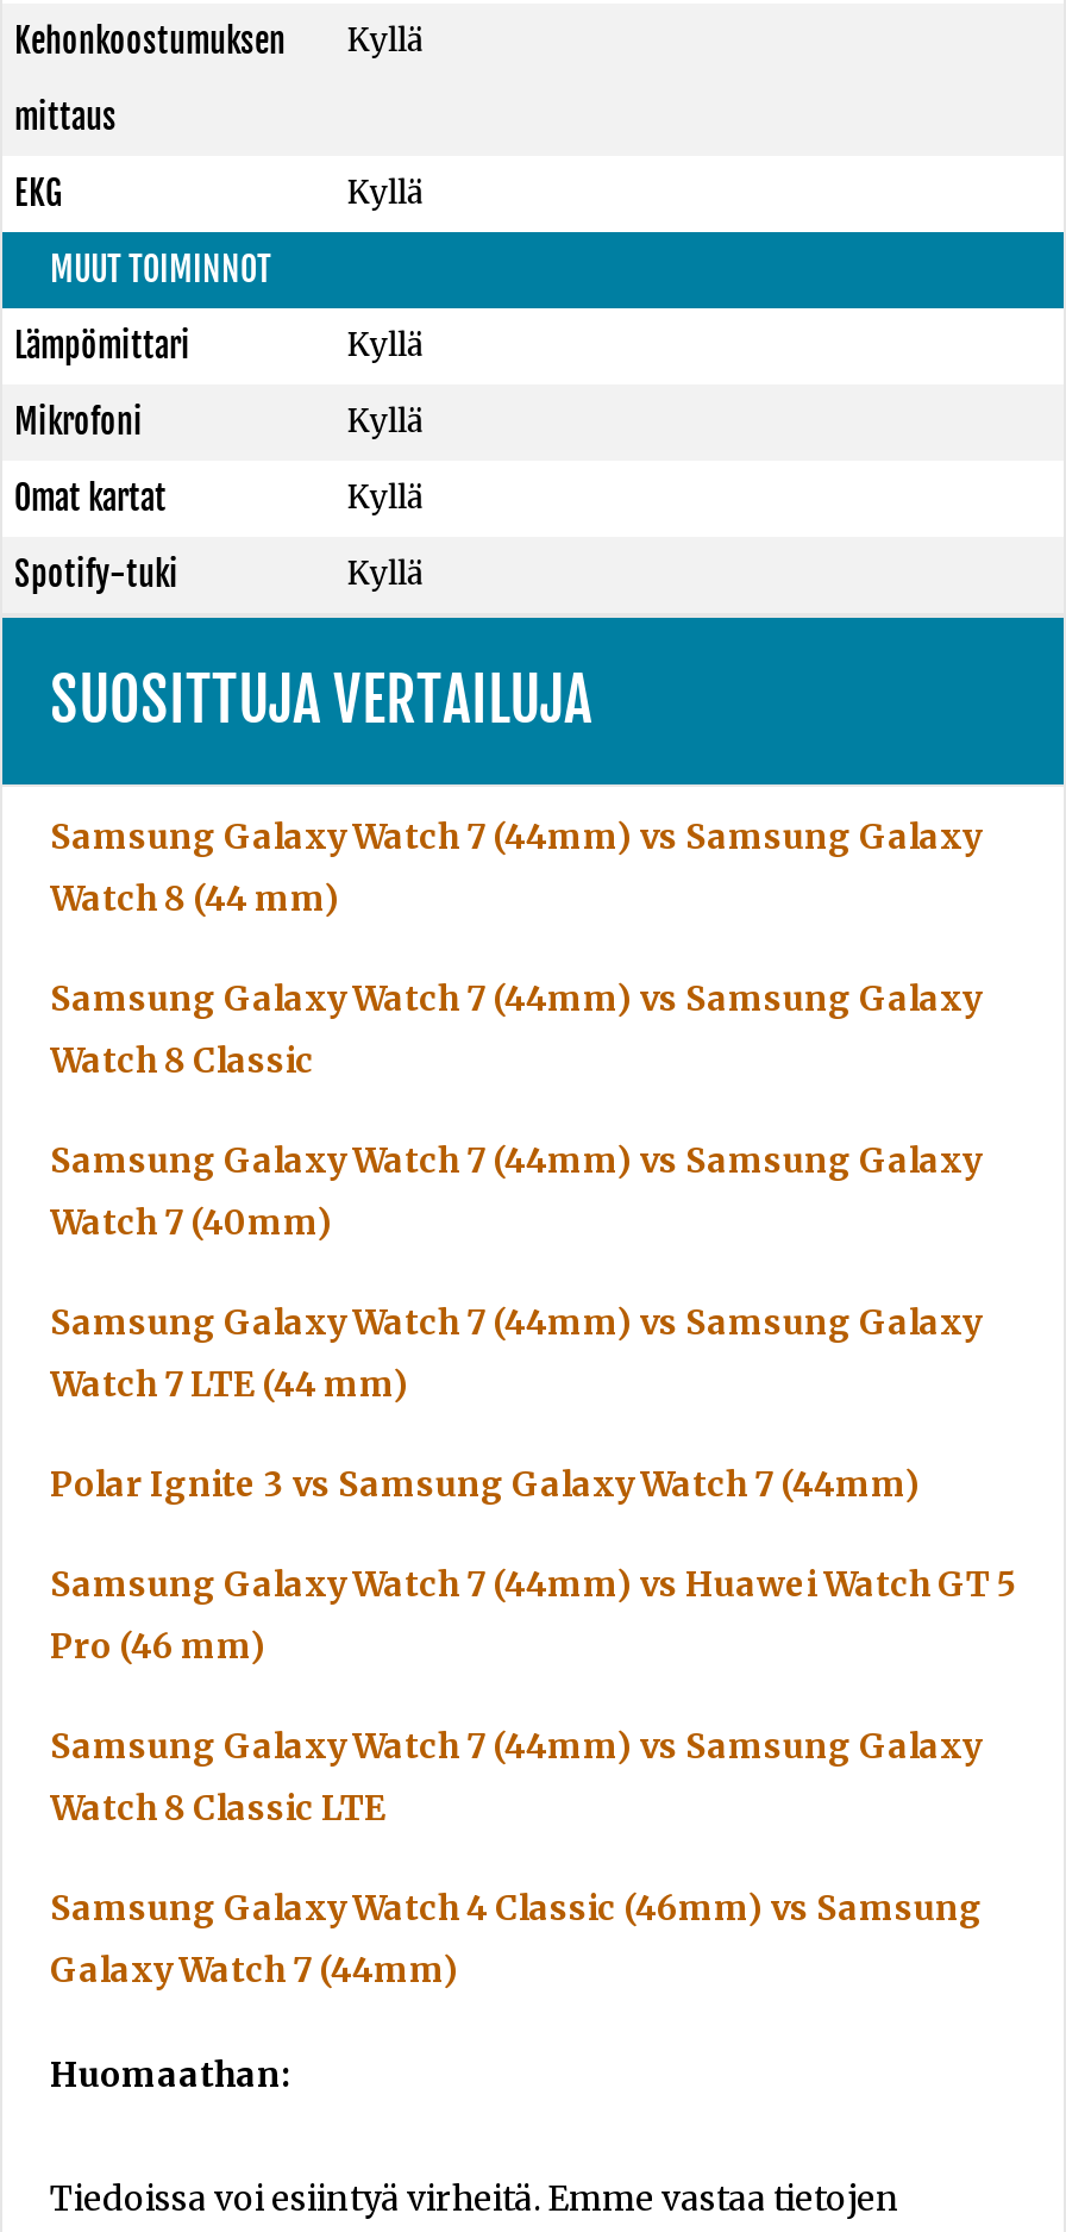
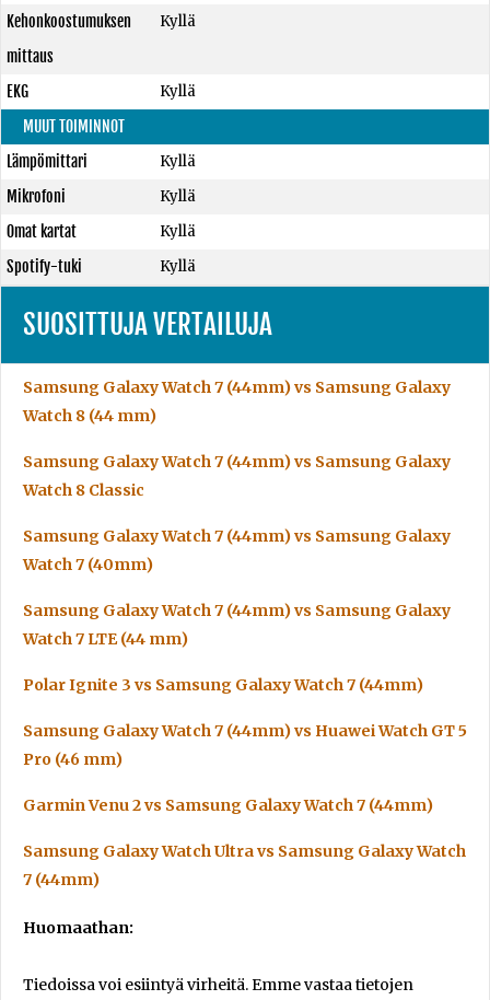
[50,1725,980,1830] Samsung Galaxy Watch 7 (44mm) vs Samsung Galaxy | Watch 8 Classic LTE -> [23,795,433,815] Garmin Venu 2 vs Samsung Galaxy Watch 7 (44mm)
[50,1887,983,1992] Samsung Galaxy Watch 4 Classic (46mm) vs Samsung | Galaxy Watch 7 (44mm) -> [23,841,466,889] Samsung Galaxy Watch Ultra vs Samsung Galaxy Watch | 7 (44mm)

